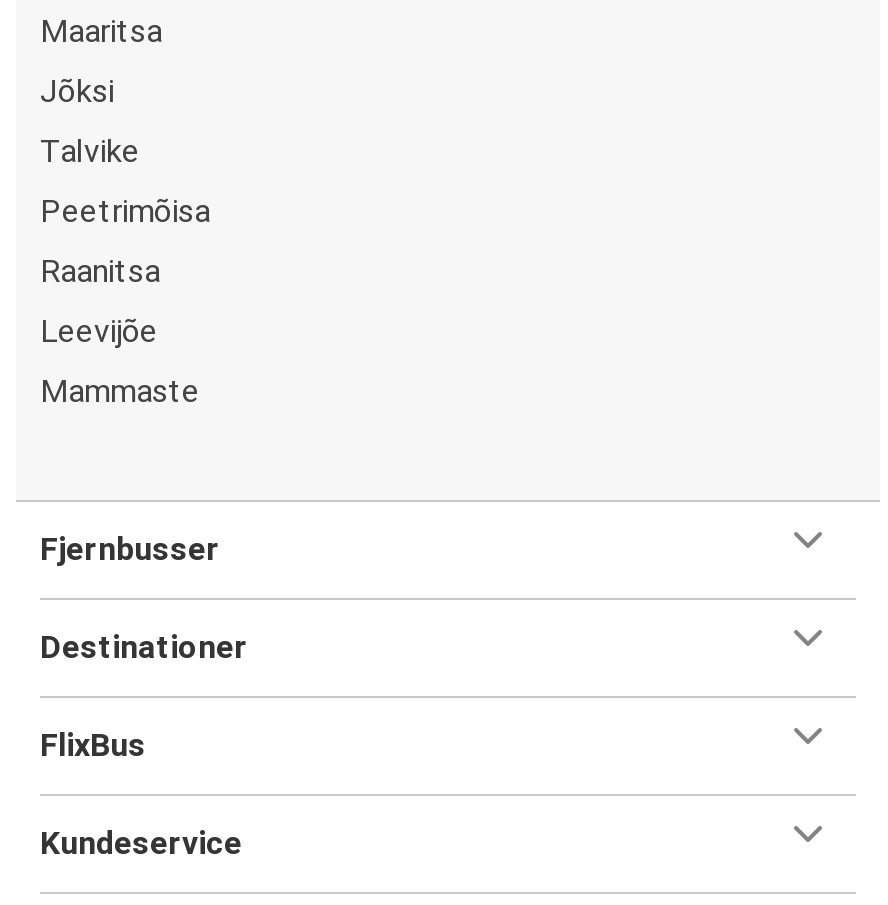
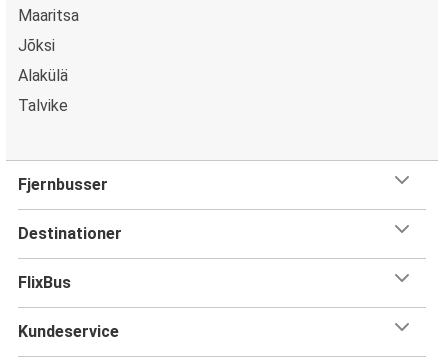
none -> [18,65,68,84] Alakülä
moved [40,131,140,169] -> [18,95,68,114]: Talvike
[40,191,210,409] Peetrimõisa | Raanitsa | Leevijõe | Mammaste -> none

